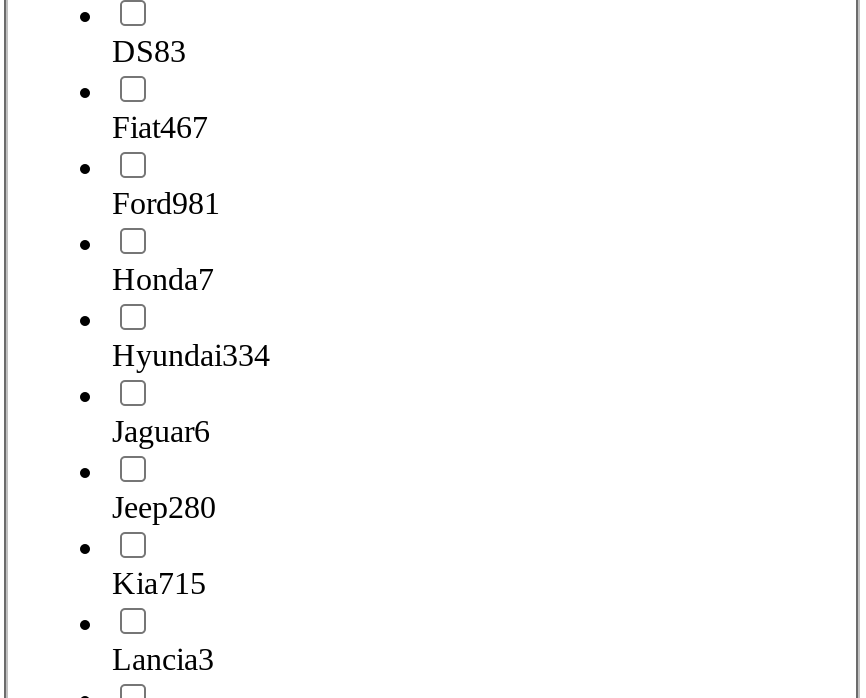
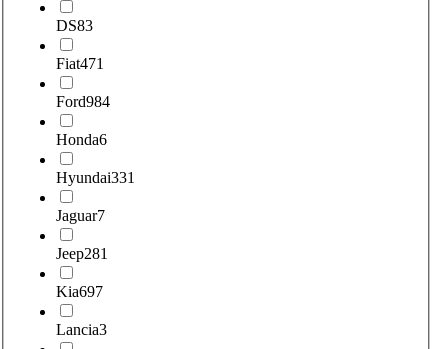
[112,110,208,144] Fiat467 -> [56,55,104,72] Fiat471
[112,186,220,220] Ford981 -> [56,93,110,110] Ford984
[112,262,214,296] Honda7 -> [56,131,107,148] Honda6
[112,338,270,372] Hyundai334 -> [56,169,135,186] Hyundai331
[112,414,210,448] Jaguar6 -> [56,207,105,224] Jaguar7
[112,490,216,524] Jeep280 -> [56,245,108,262] Jeep281
[112,566,206,600] Kia715 -> [56,283,103,300] Kia697

